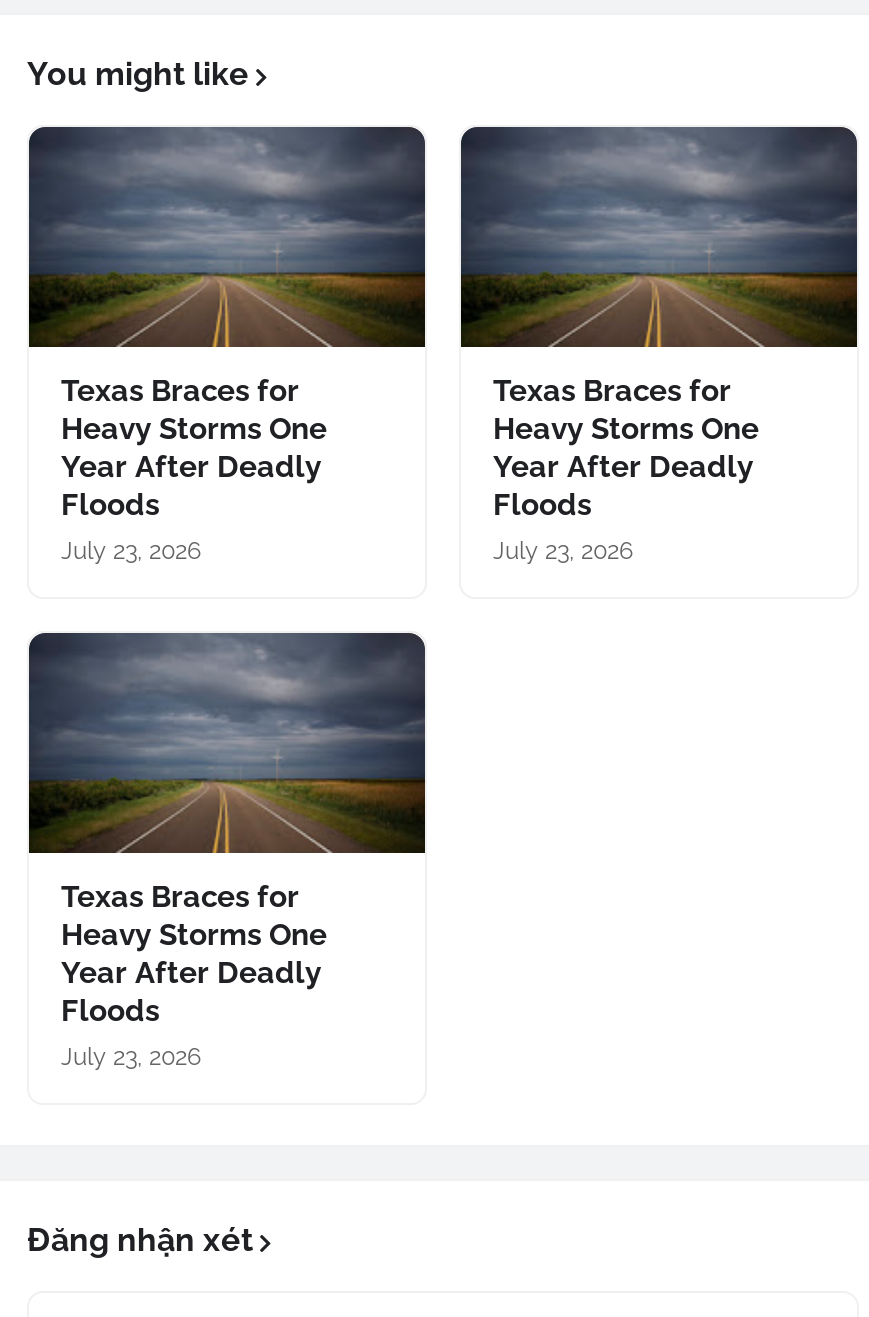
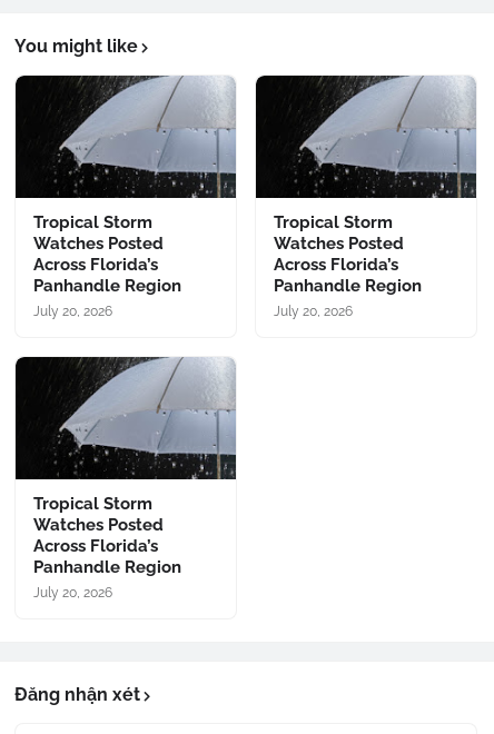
[29,125,425,565] [image] | Texas Braces for | Heavy Storms One | Year After Deadly | Floods | July 23, 2026 -> [17,76,237,319] [image] | Tropical Storm | Watches Posted | Across Florida’s | Panhandle Region | July 20, 2026
[461,125,857,565] [image] | Texas Braces for | Heavy Storms One | Year After Deadly | Floods | July 23, 2026 -> [257,76,477,319] [image] | Tropical Storm | Watches Posted | Across Florida’s | Panhandle Region | July 20, 2026
[29,631,425,1071] [image] | Texas Braces for | Heavy Storms One | Year After Deadly | Floods | July 23, 2026 -> [17,357,237,601] [image] | Tropical Storm | Watches Posted | Across Florida’s | Panhandle Region | July 20, 2026

